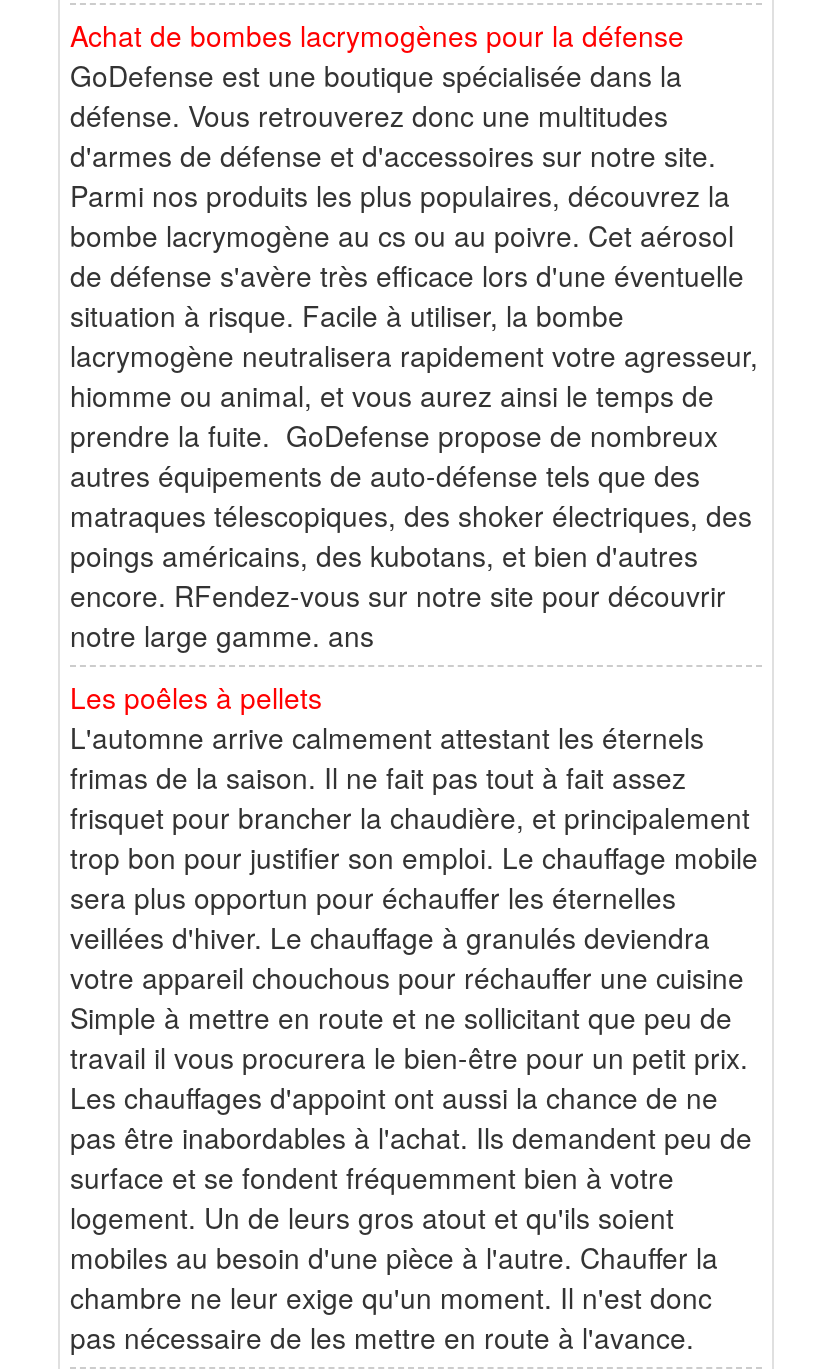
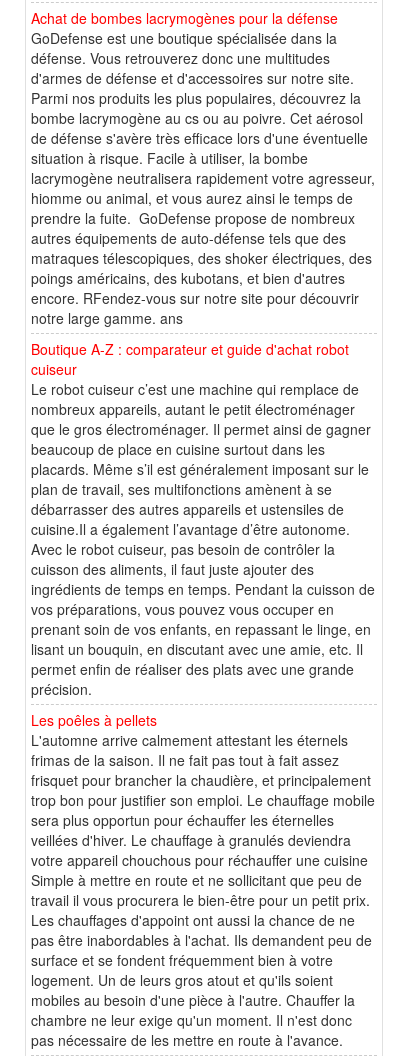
none -> [31,339,375,699] Boutique A-Z : comparateur et guide d'achat robot | cuiseur | Le robot cuiseur c’est une machine qui remplace de | nombreux appareils, autant le petit électroménager | que le gros électroménager. Il permet ainsi de gagner | beaucoup de place en cuisine surtout dans les | placards. Même s’il est généralement imposant sur le | plan de travail, ses multifonctions amènent à se | débarrasser des autres appareils et ustensiles de | cuisine.Il a également l’avantage d’être autonome. | Avec le robot cuiseur, pas besoin de contrôler la | cuisson des aliments, il faut juste ajouter des | ingrédients de temps en temps. Pendant la cuisson de | vos préparations, vous pouvez vous occuper en | prenant soin de vos enfants, en repassant le linge, en | lisant un bouquin, en discutant avec une amie, etc. Il | permet enfin de réaliser des plats avec une grande | précision.

